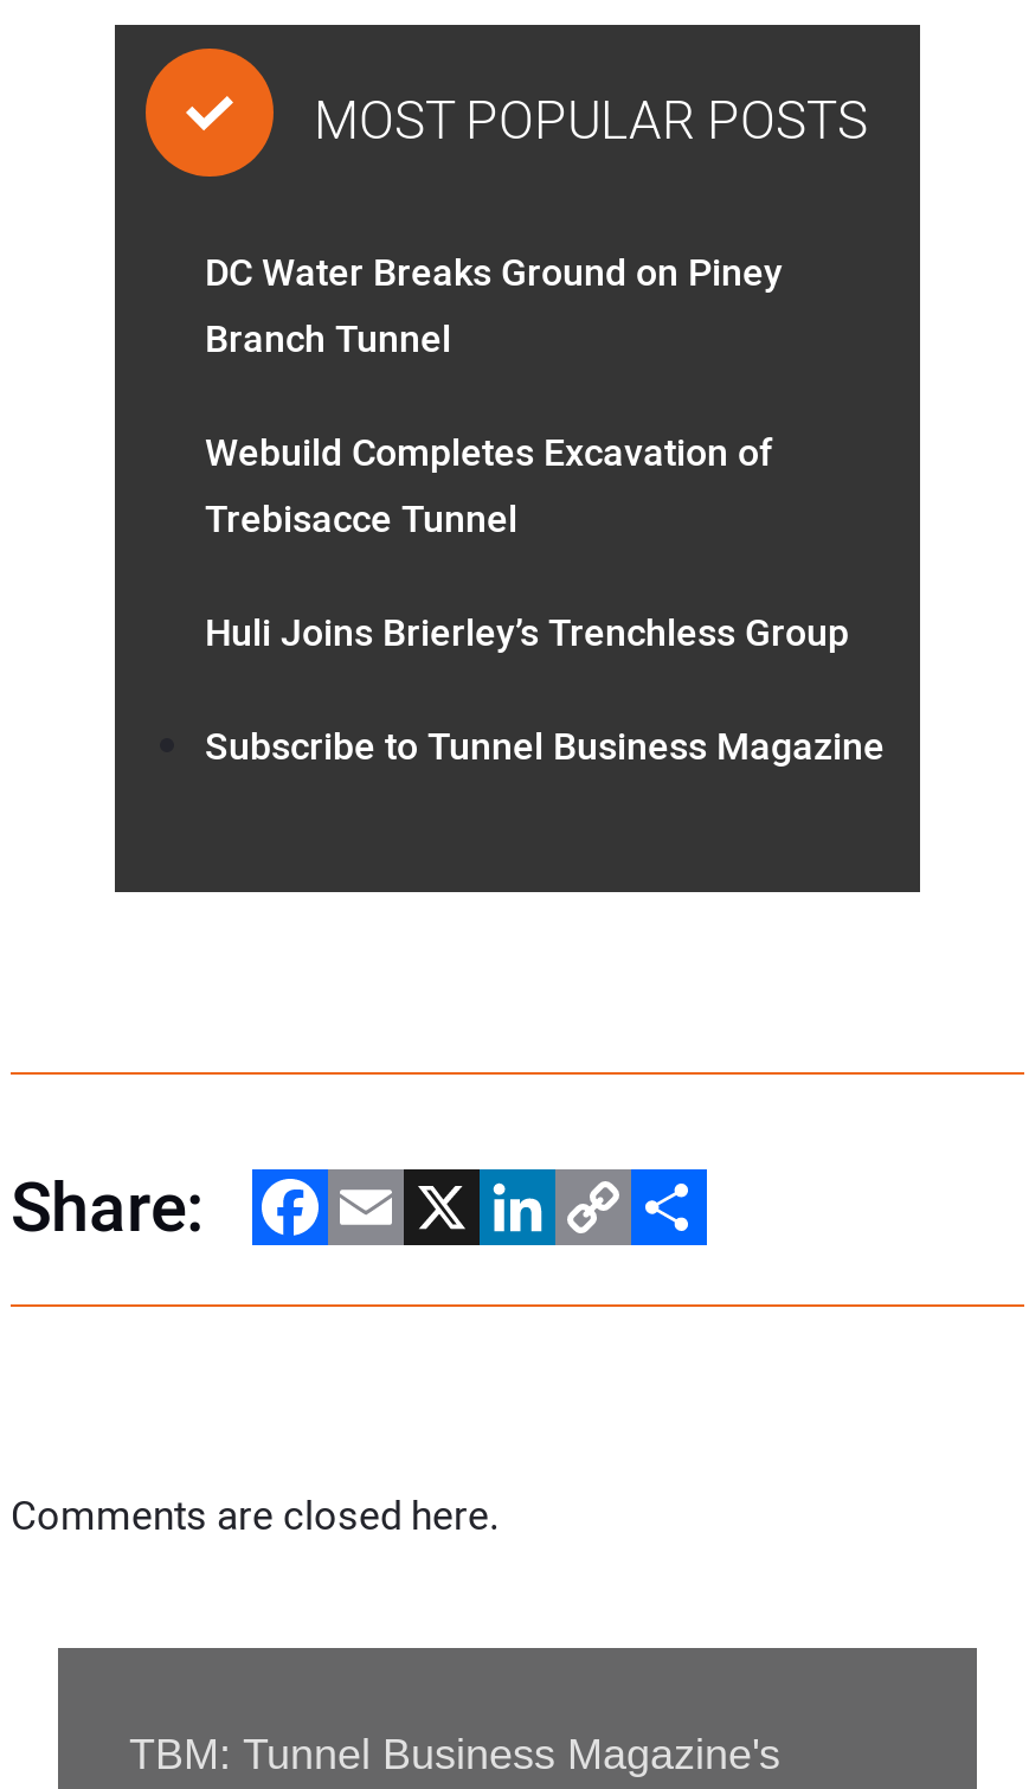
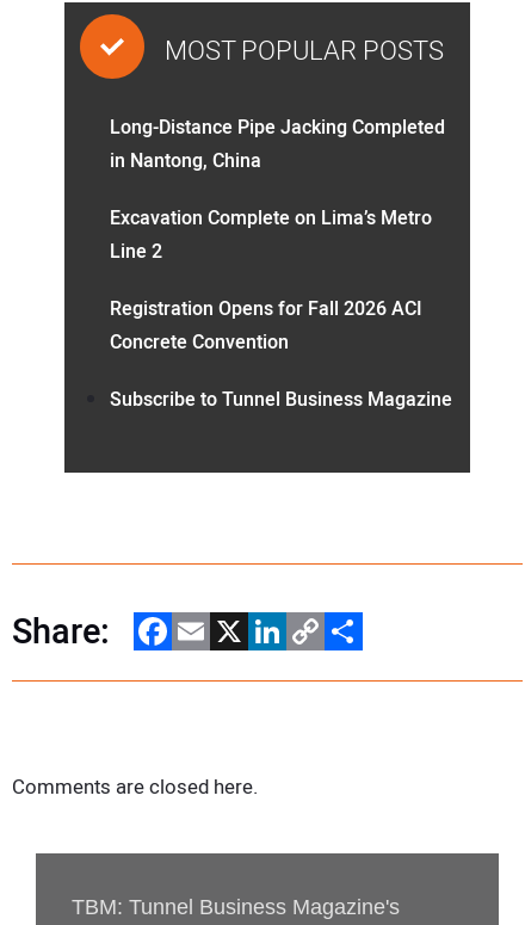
[205,244,783,368] DC Water Breaks Ground on Piney | Branch Tunnel -> [110,113,445,175] Long-Distance Pipe Jacking Completed | in Nantong, China
[205,424,773,548] Webuild Completes Excavation of | Trebisacce Tunnel -> [110,204,432,266] Excavation Complete on Lima’s Metro | Line 2
[205,604,849,661] Huli Joins Brierley’s Trenchless Group -> [110,294,422,356] Registration Opens for Fall 2026 ACI | Concrete Convention

